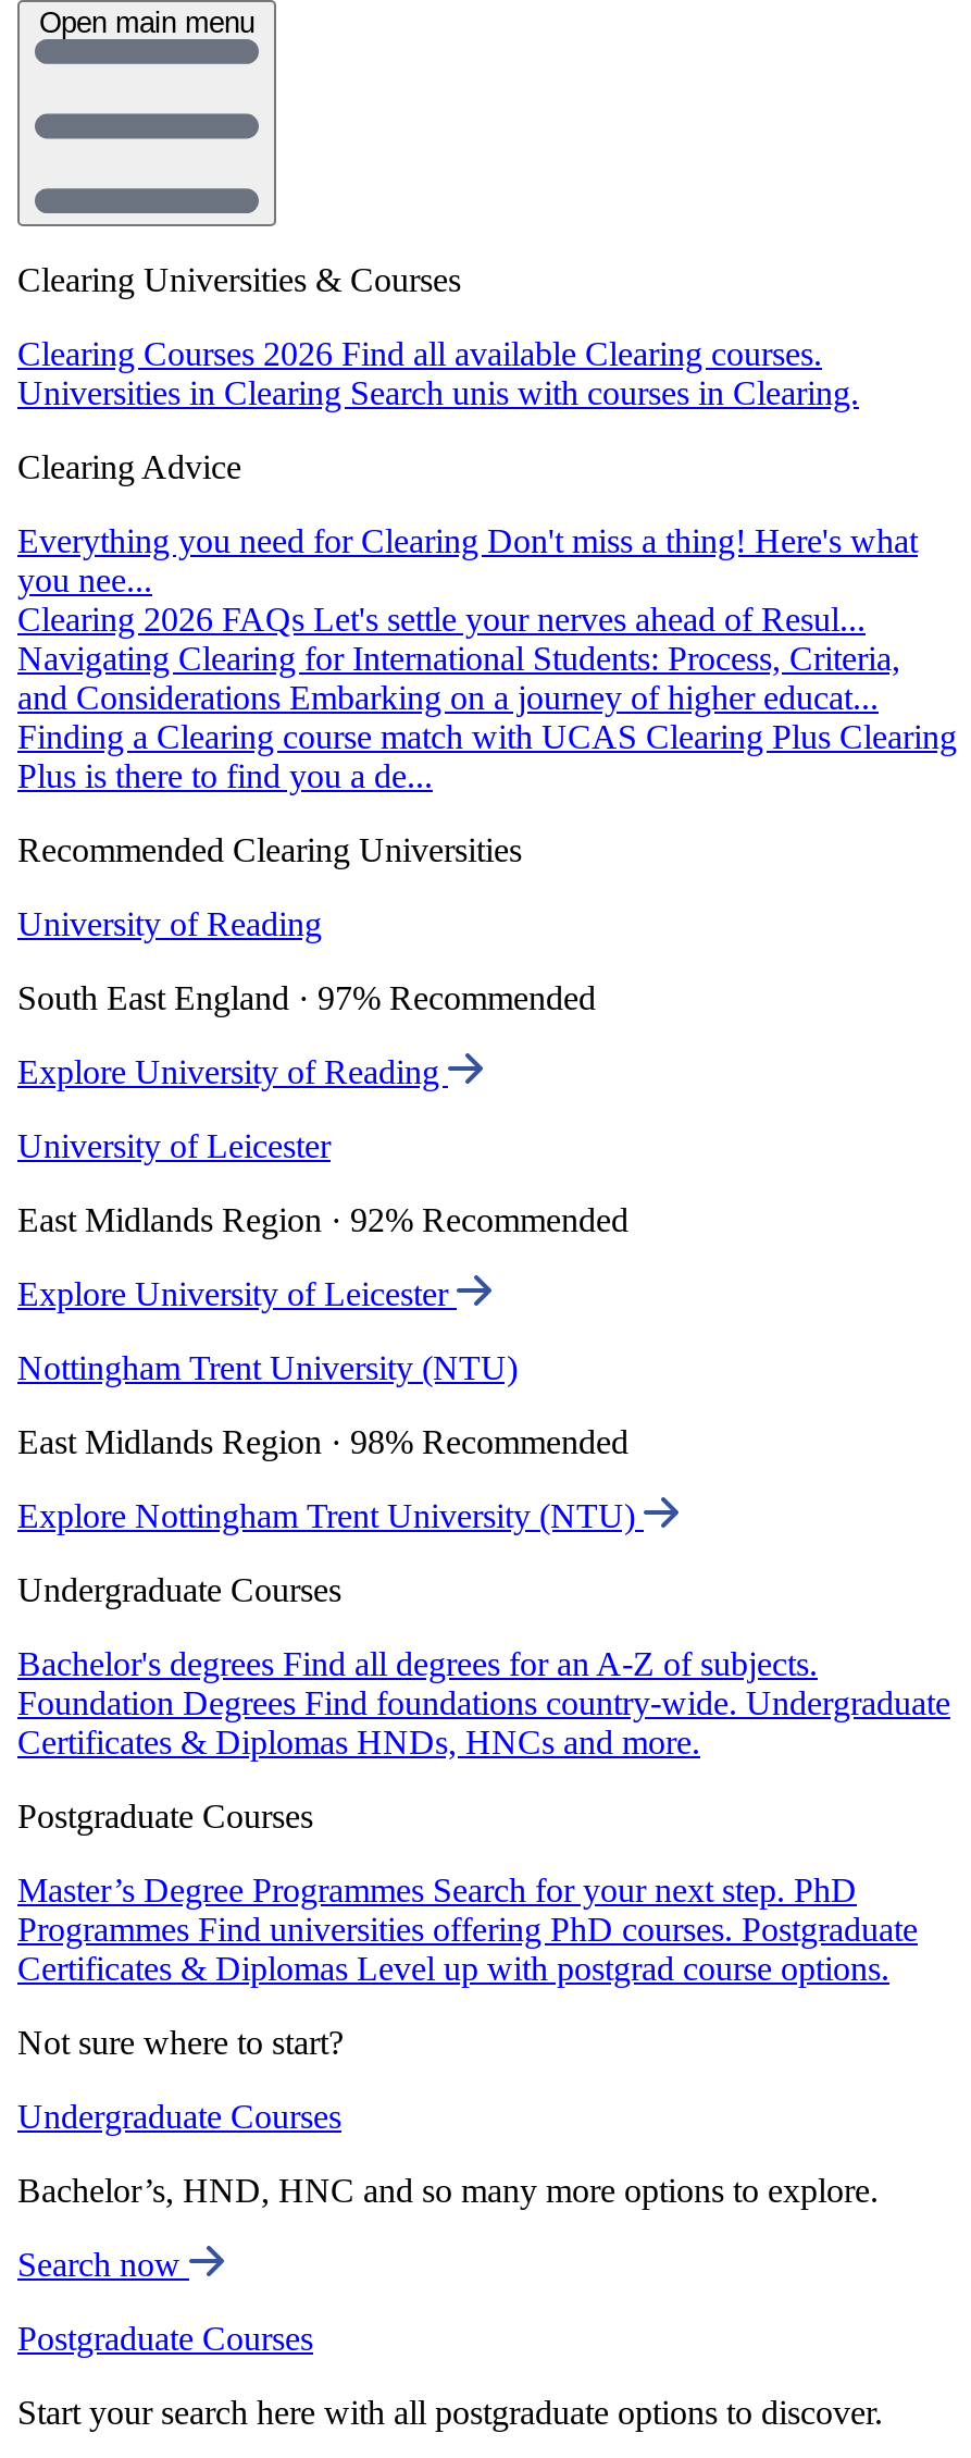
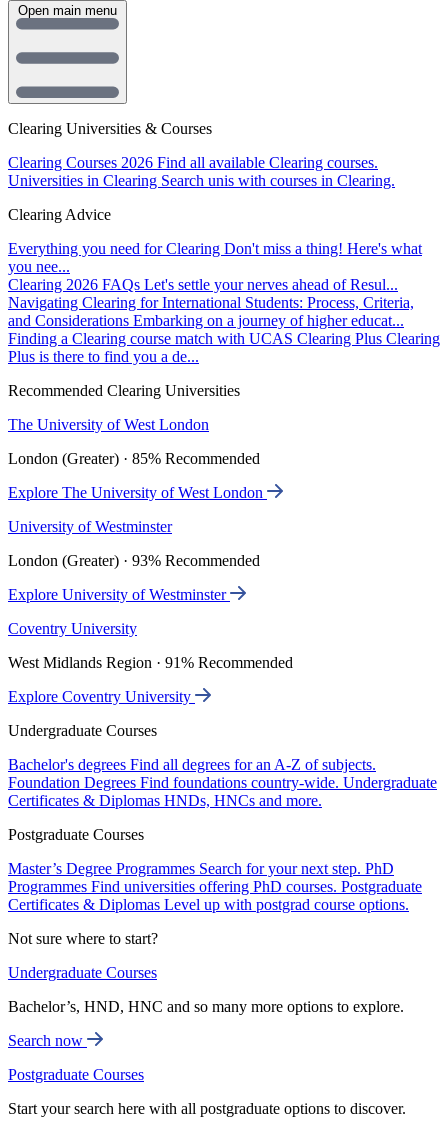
[17,906,322,943] University of Reading -> [8,416,209,433] The University of West London
[17,980,596,1016] South East England · 97% Recommended -> [8,450,260,467] London (Greater) · 85% Recommended
[17,1053,448,1090] Explore University of Reading -> [8,484,267,501] Explore The University of West London
[17,1127,331,1164] University of Leicester -> [8,518,172,535] University of Westminster
[17,1201,628,1238] East Midlands Region · 92% Recommended -> [8,552,260,569] London (Greater) · 93% Recommended
[17,1275,457,1312] Explore University of Leicester -> [8,586,230,603] Explore University of Westminster
[17,1349,518,1386] Nottingham Trent University (NTU) -> [8,620,137,637] Coventry University
[17,1423,628,1460] East Midlands Region · 98% Recommended -> [8,654,293,671] West Midlands Region · 91% Recommended
[17,1497,644,1534] Explore Nottingham Trent University (NTU) -> [8,688,195,705] Explore Coventry University

